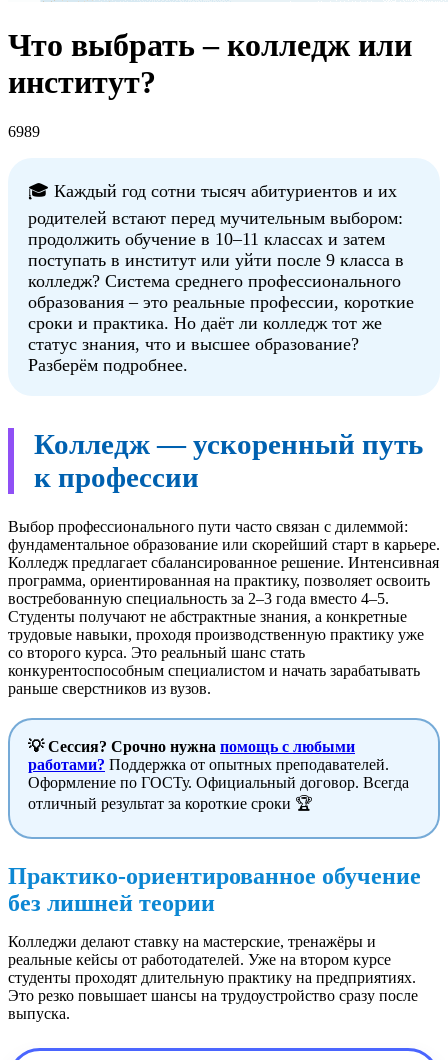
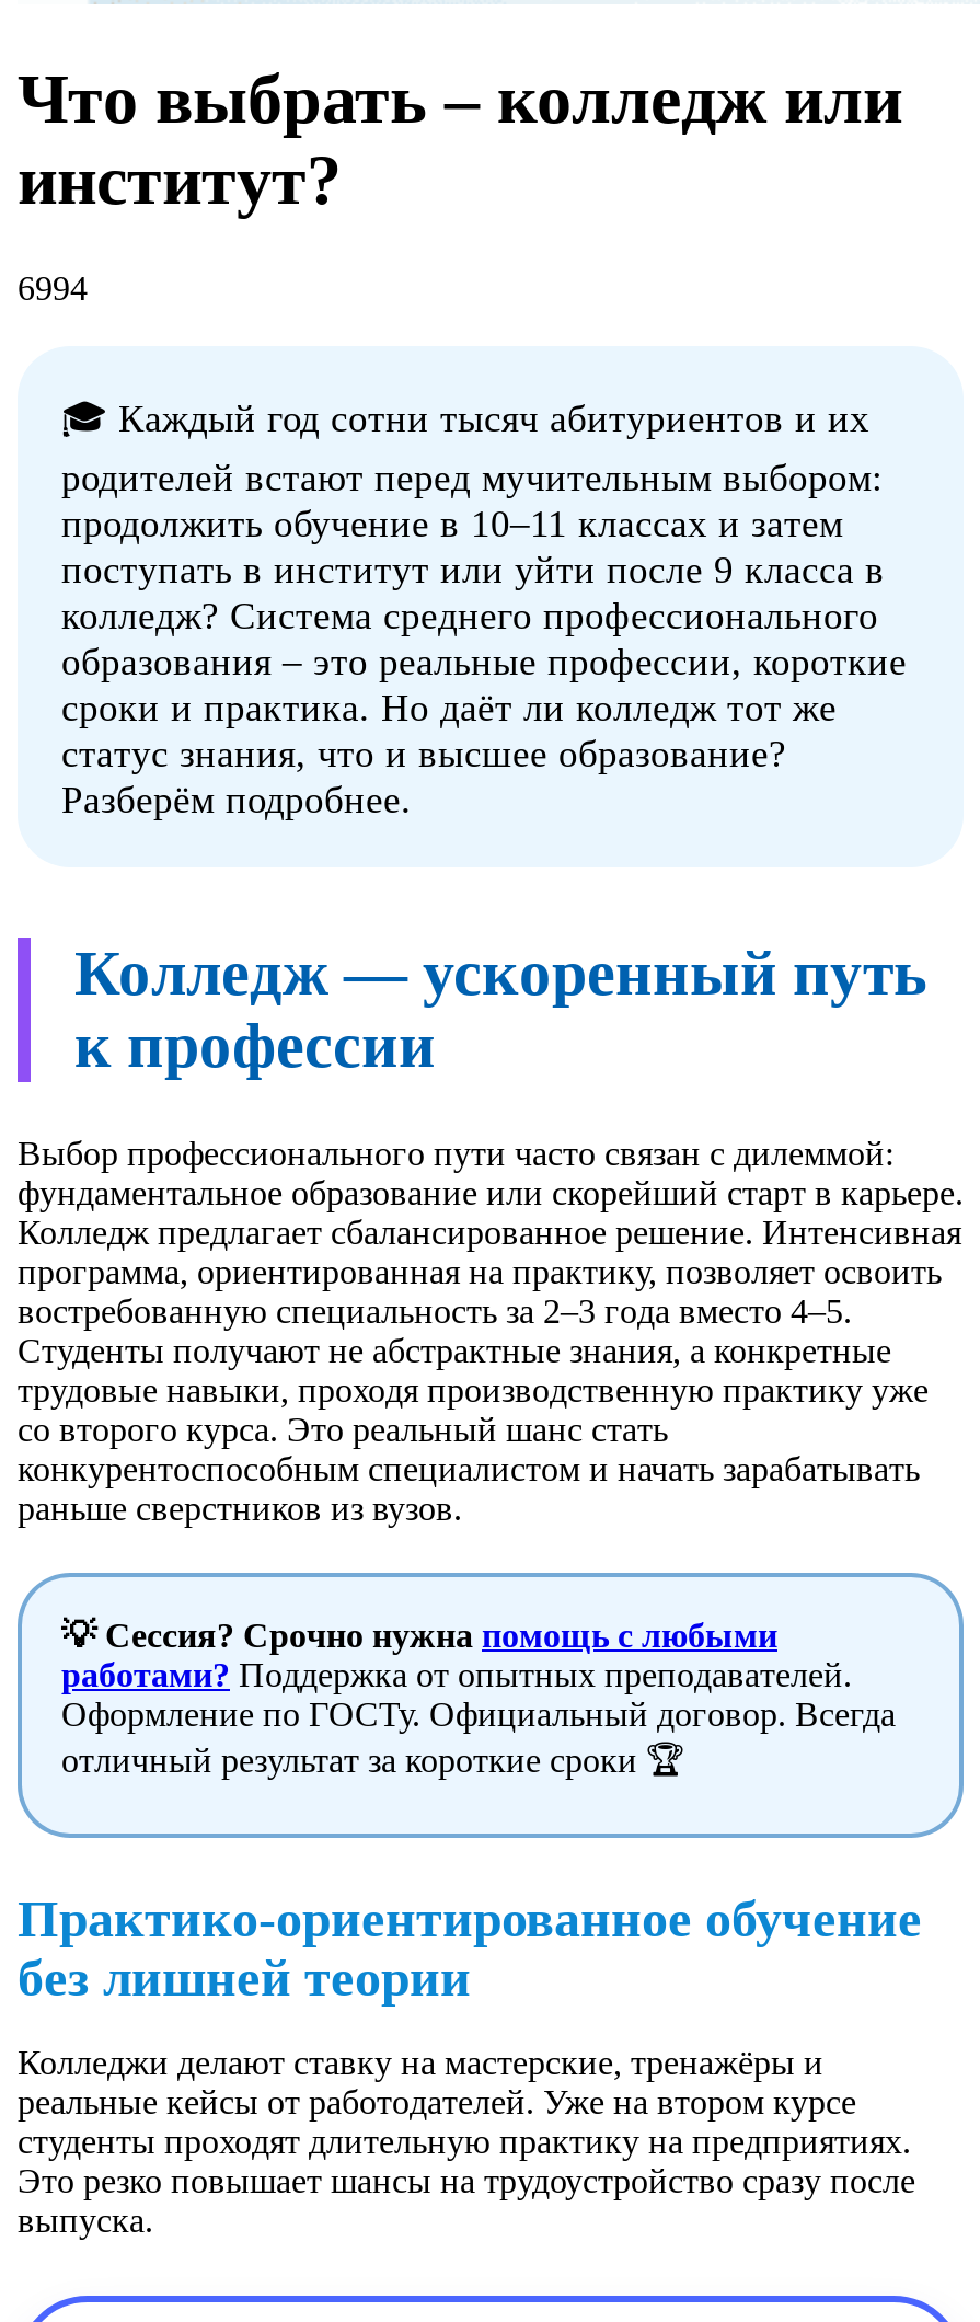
[8,123,40,140] 6989 -> [18,269,88,306] 6994

